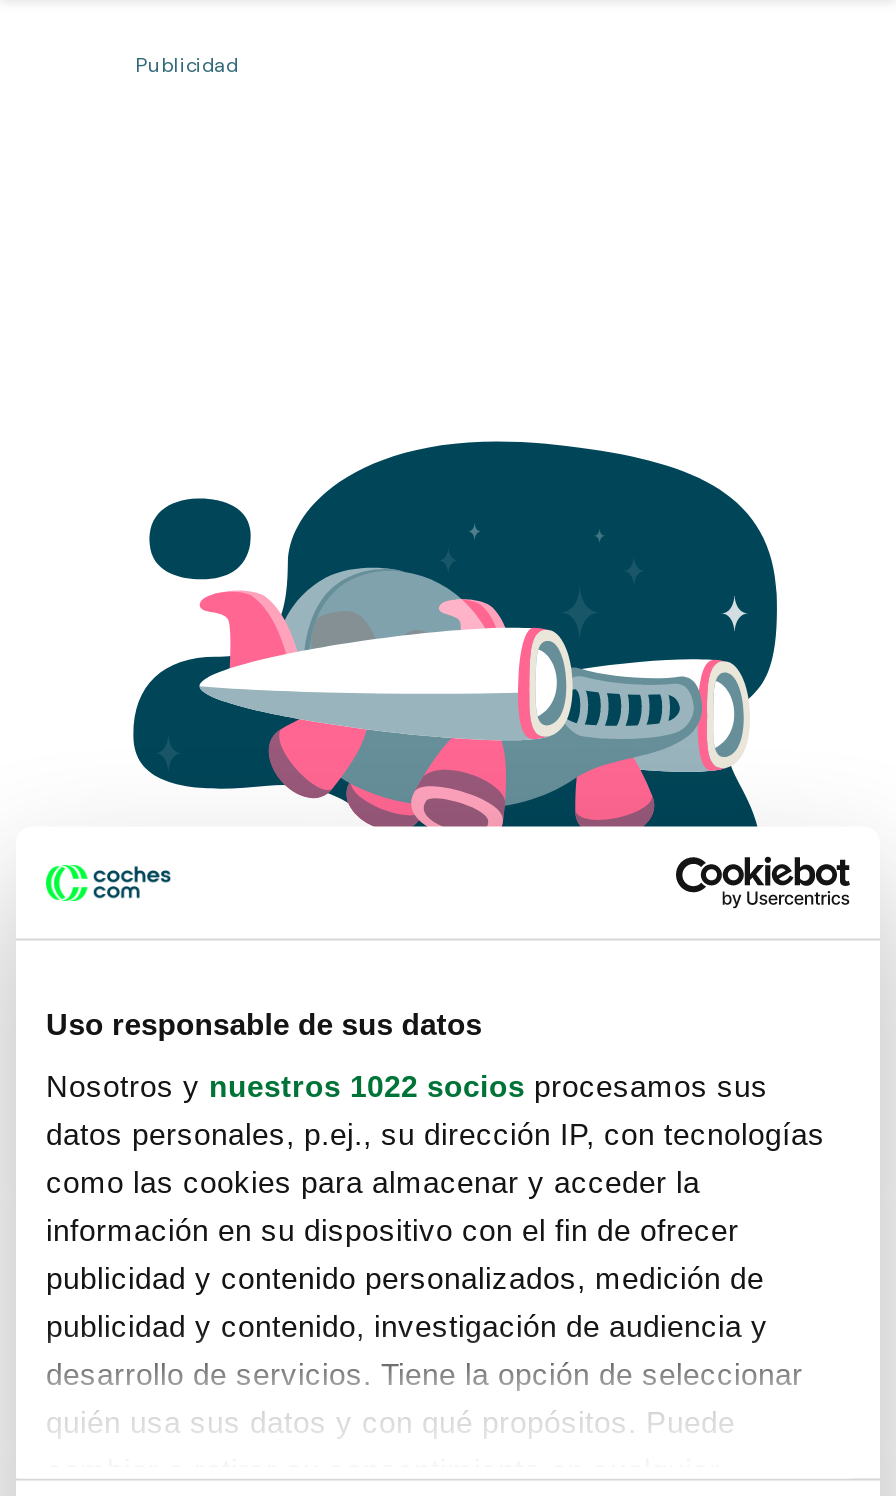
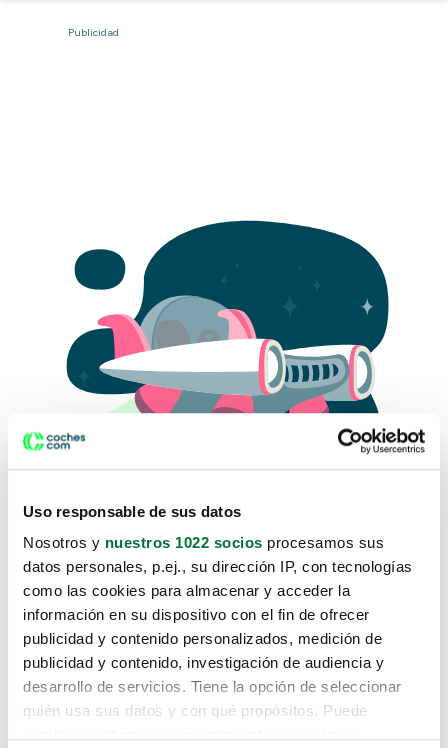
[196,566,748,828] [image] -> [97,284,374,414] [image]

